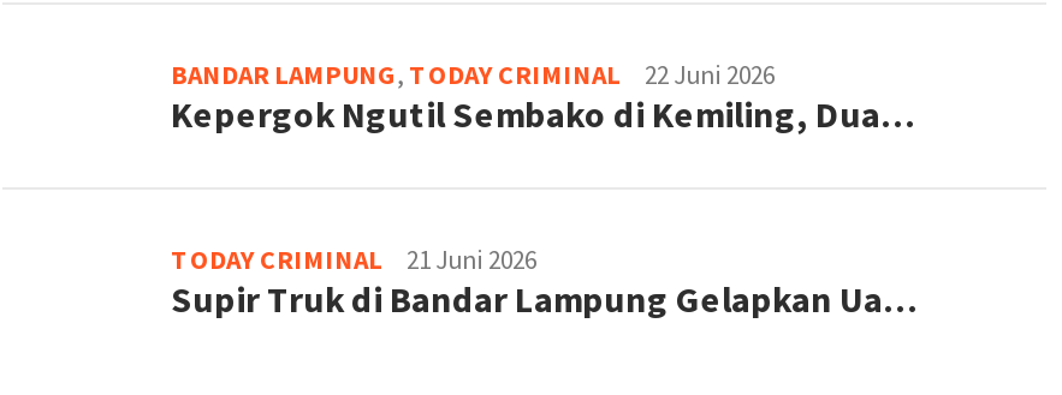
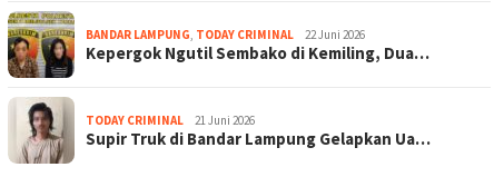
none -> [7,11,76,79] [image]
none -> [8,97,76,165] [image]

